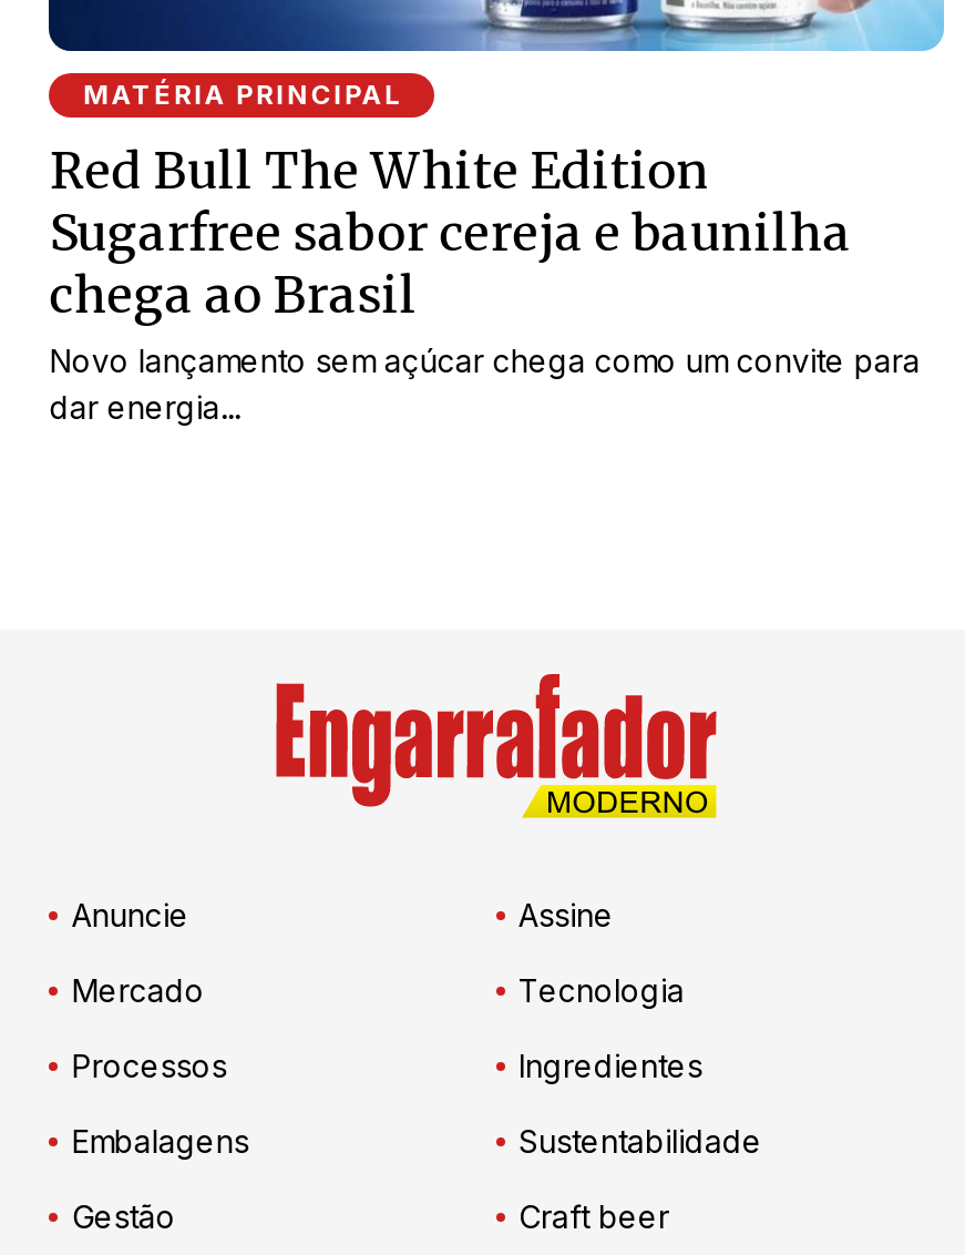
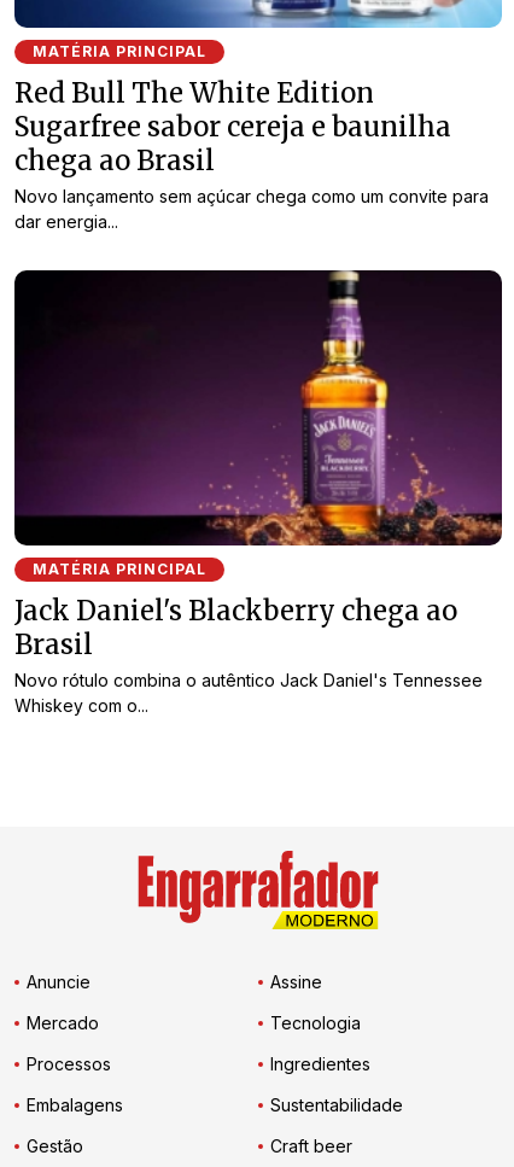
none -> [13,269,503,715] [image] | MATÉRIA PRINCIPAL | Jack Daniel's Blackberry chega ao | Brasil | Novo rótulo combina o autêntico Jack Daniel's Tennessee | Whiskey com o...

